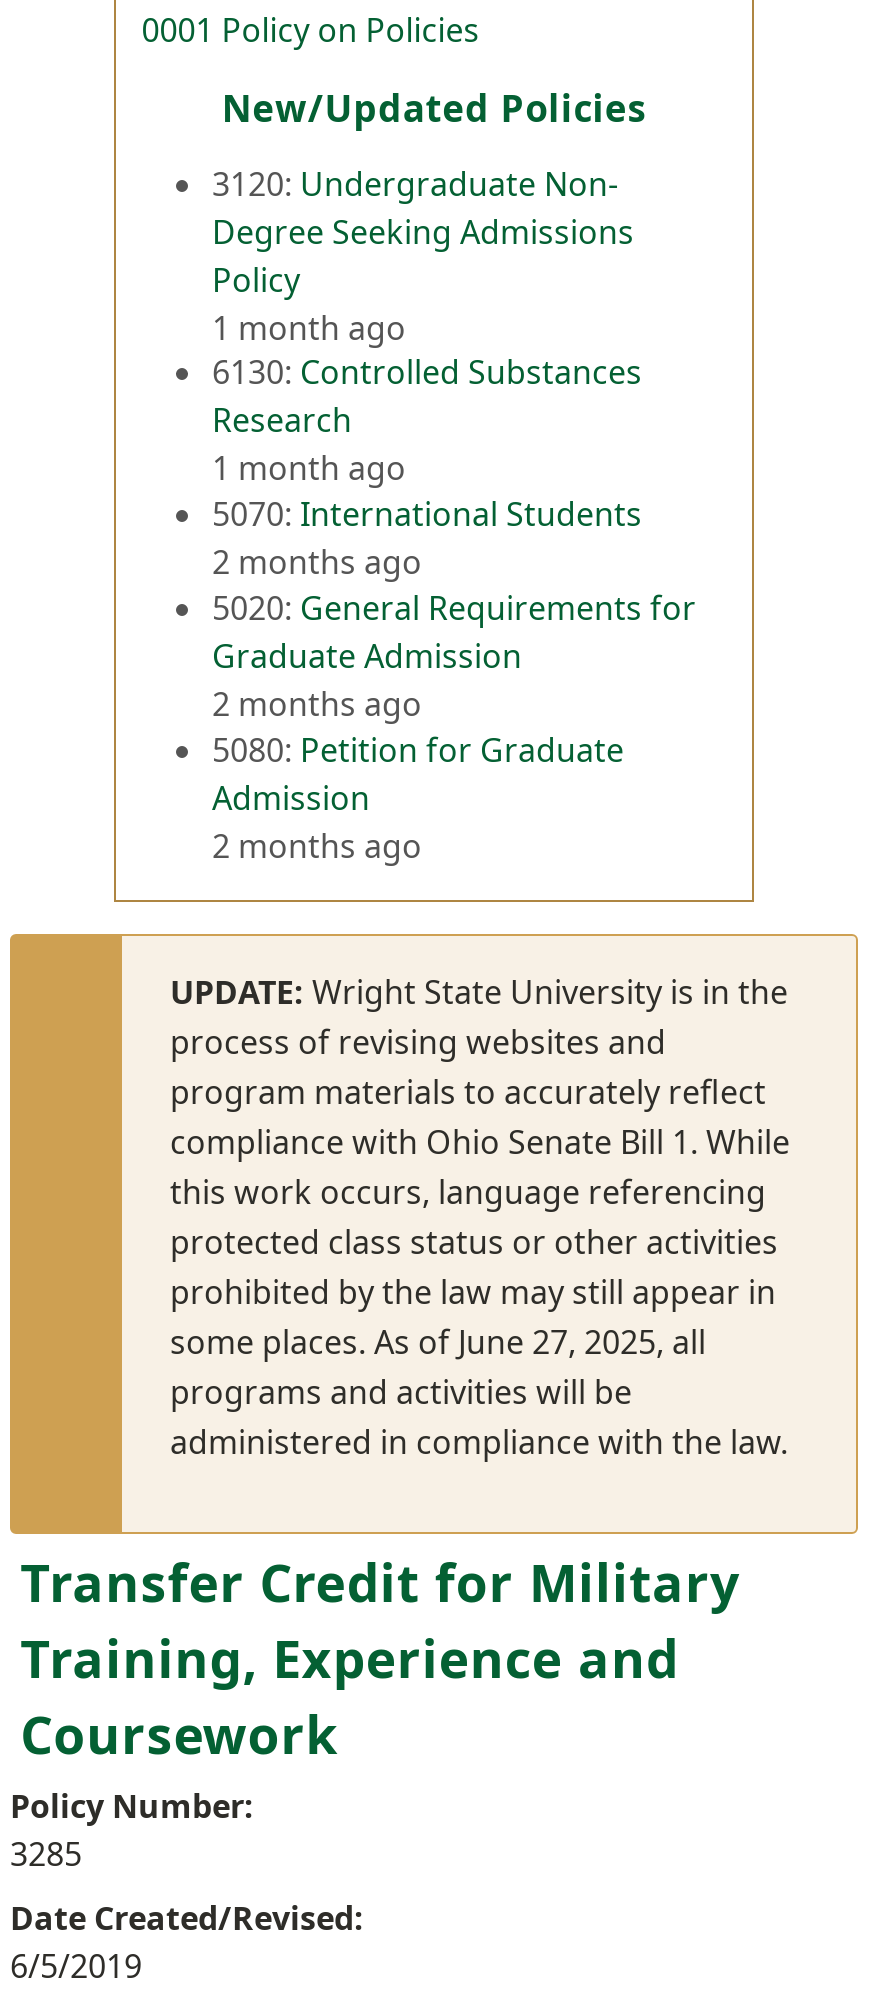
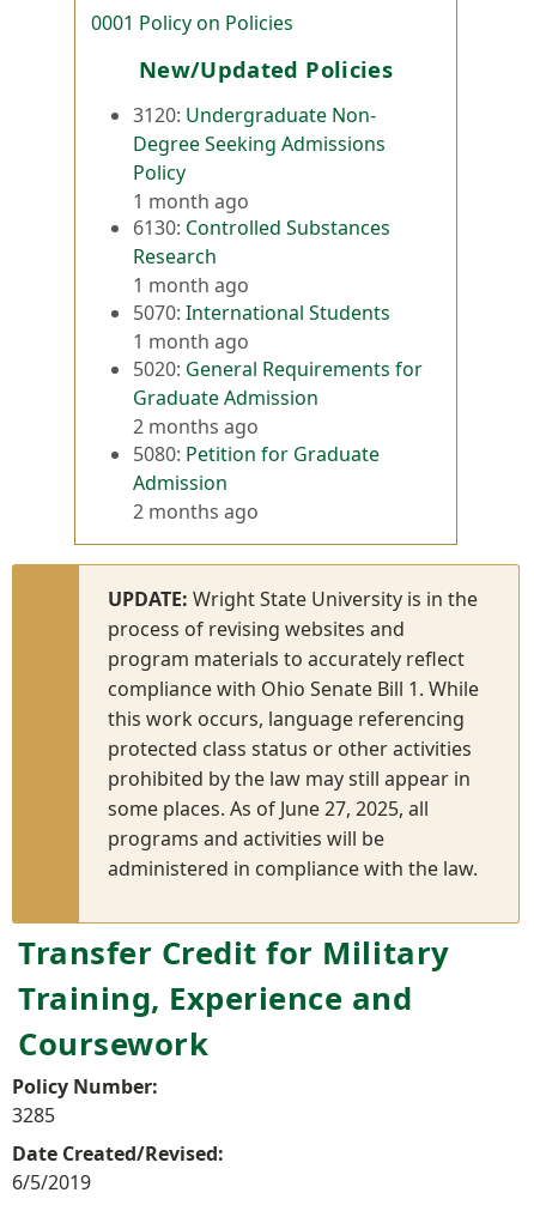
[212,540,422,584] 2 months ago -> [133,328,249,355] 1 month ago

